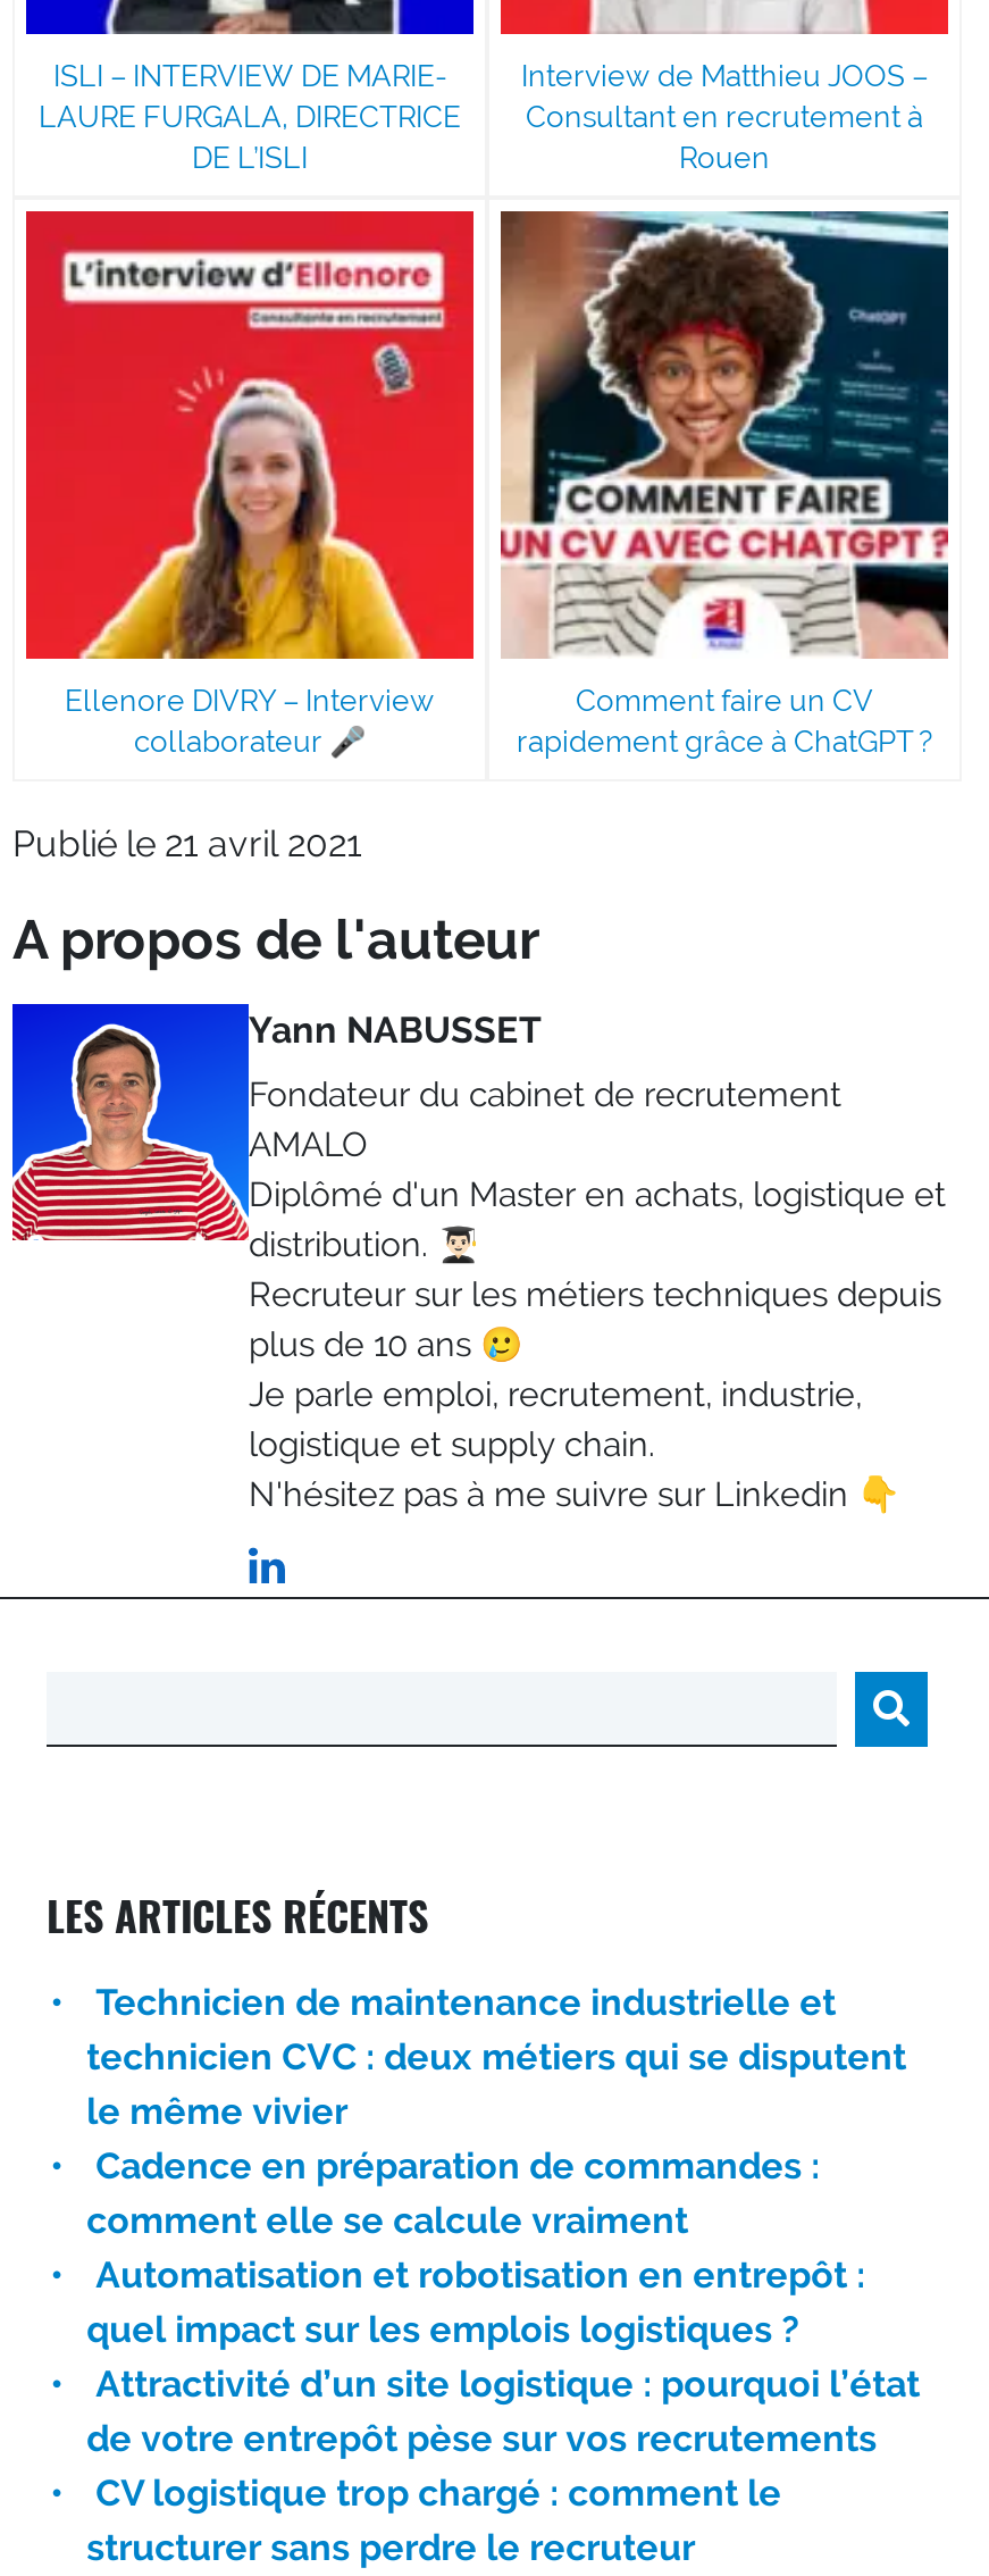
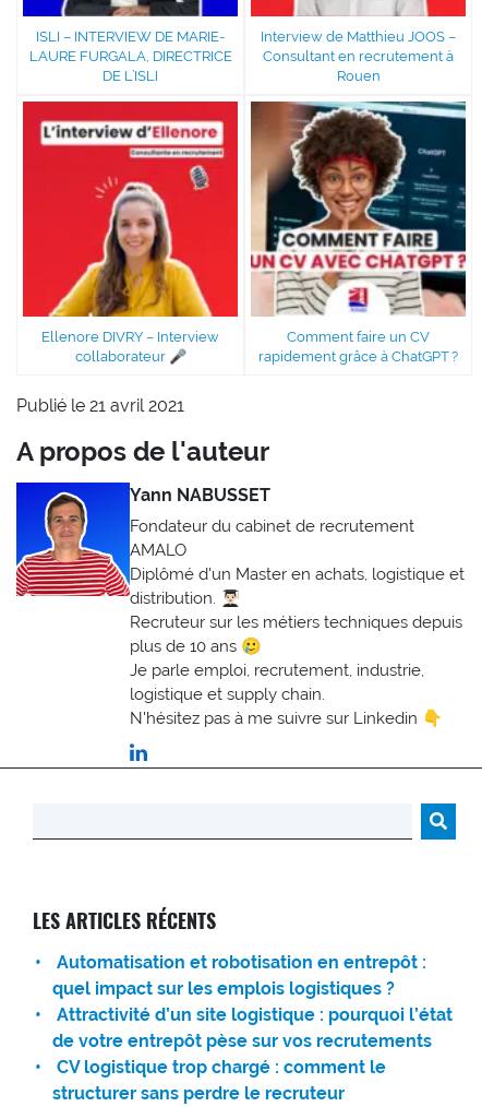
[87,1981,906,2242] Technicien de maintenance industrielle et | technicien CVC : deux métiers qui se disputent | le même vivier | Cadence en préparation de commandes : | comment elle se calcule vraiment -> none

